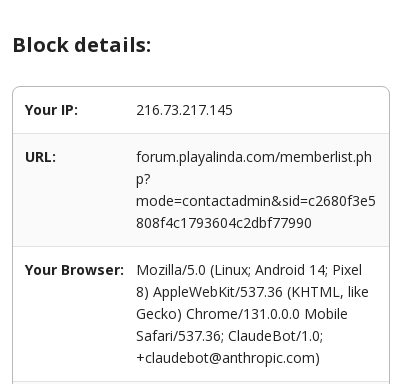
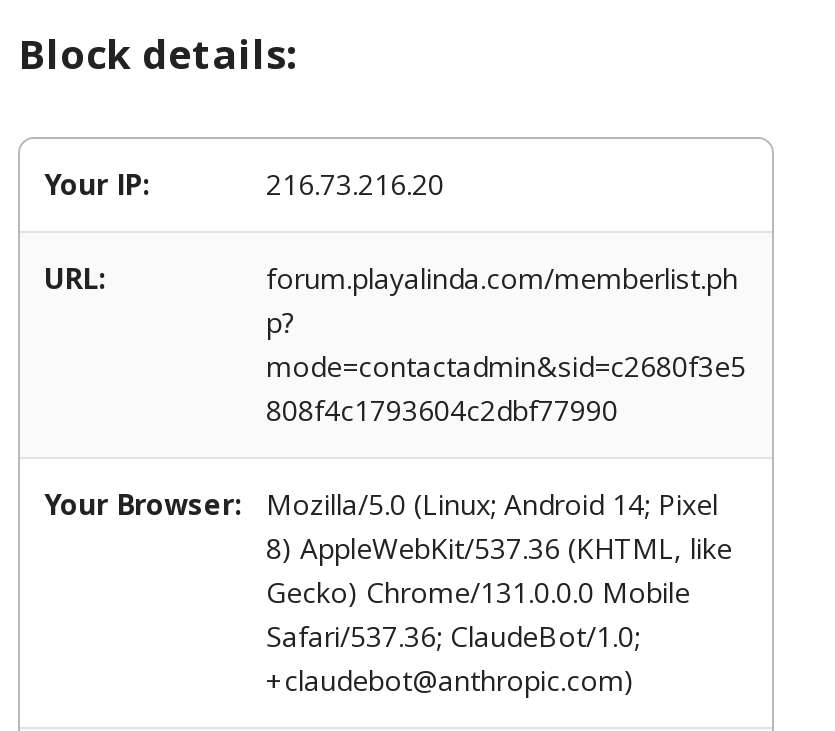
[136,100,233,119] 216.73.217.145 -> [266,165,444,203] 216.73.216.20

